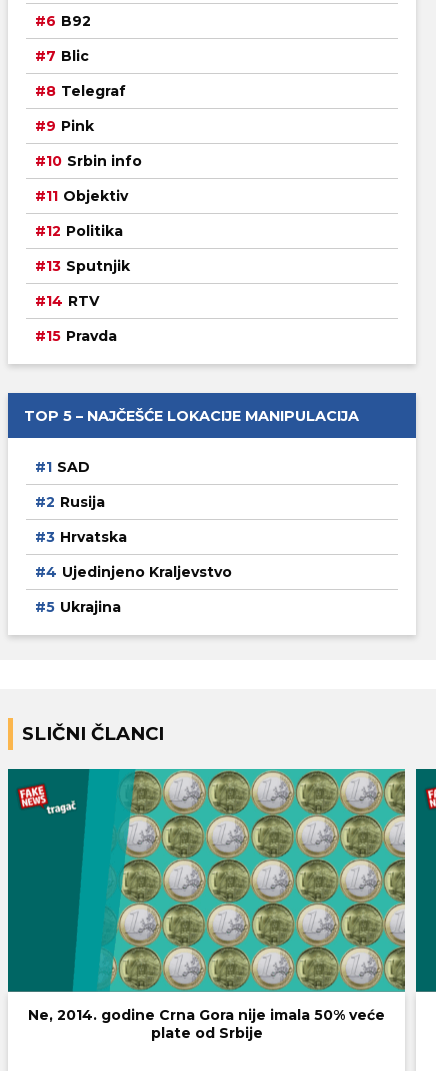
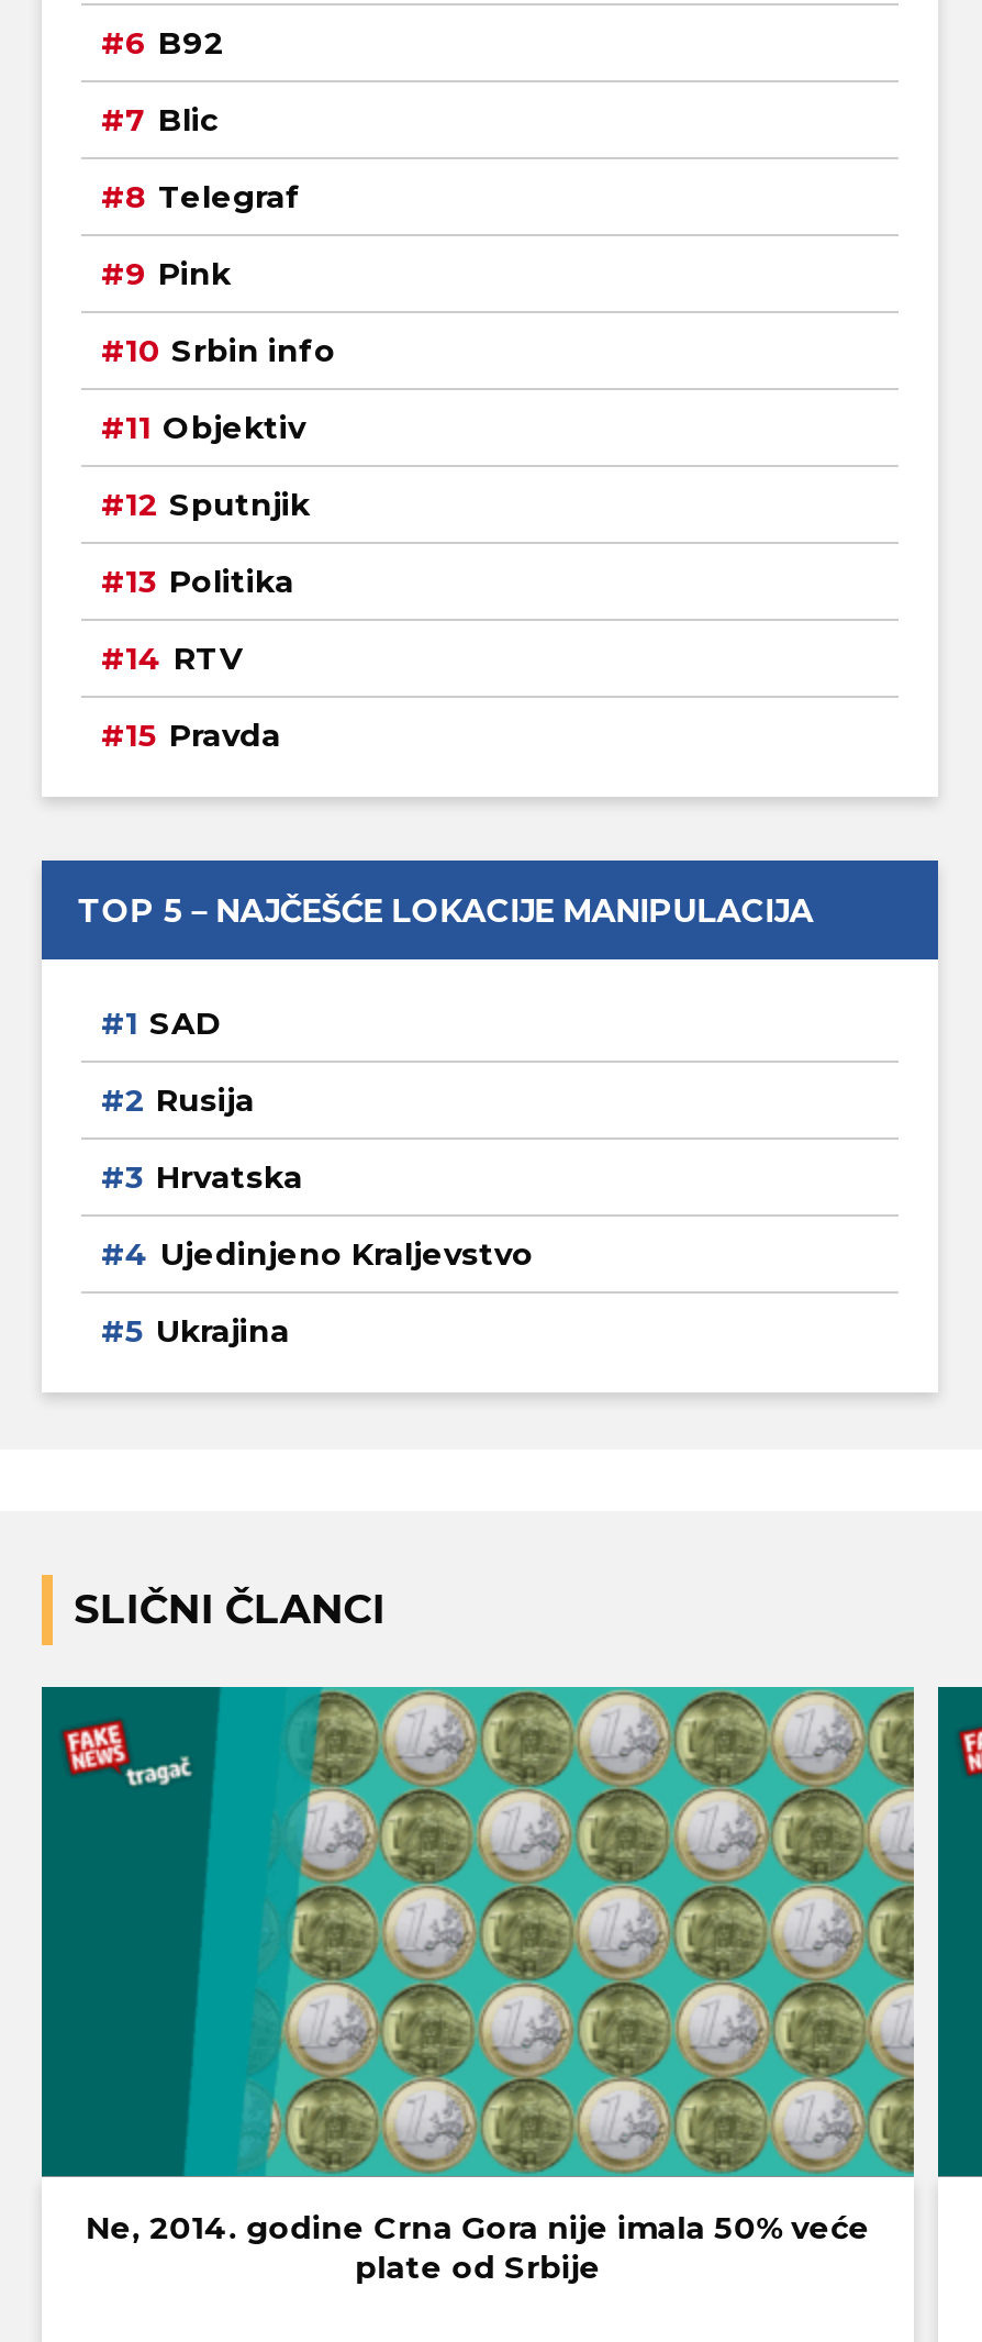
moved [66,222,123,240] -> [169,561,294,600]: Politika
moved [66,257,130,275] -> [169,484,310,523]: Sputnjik

